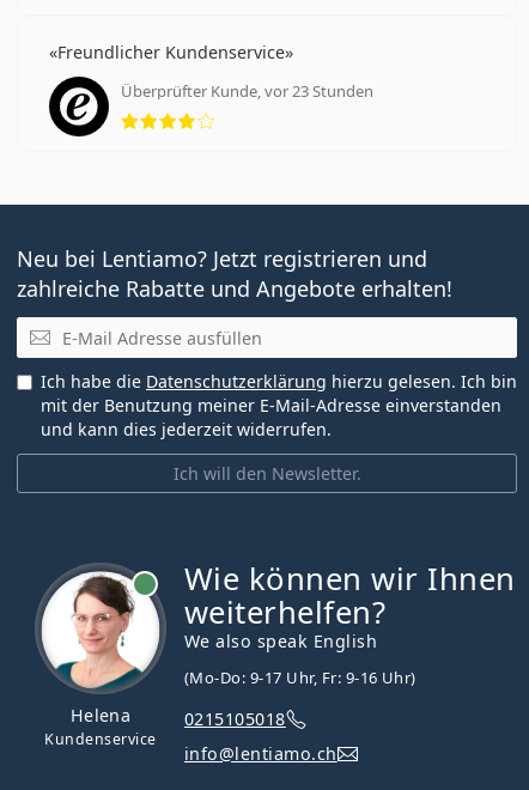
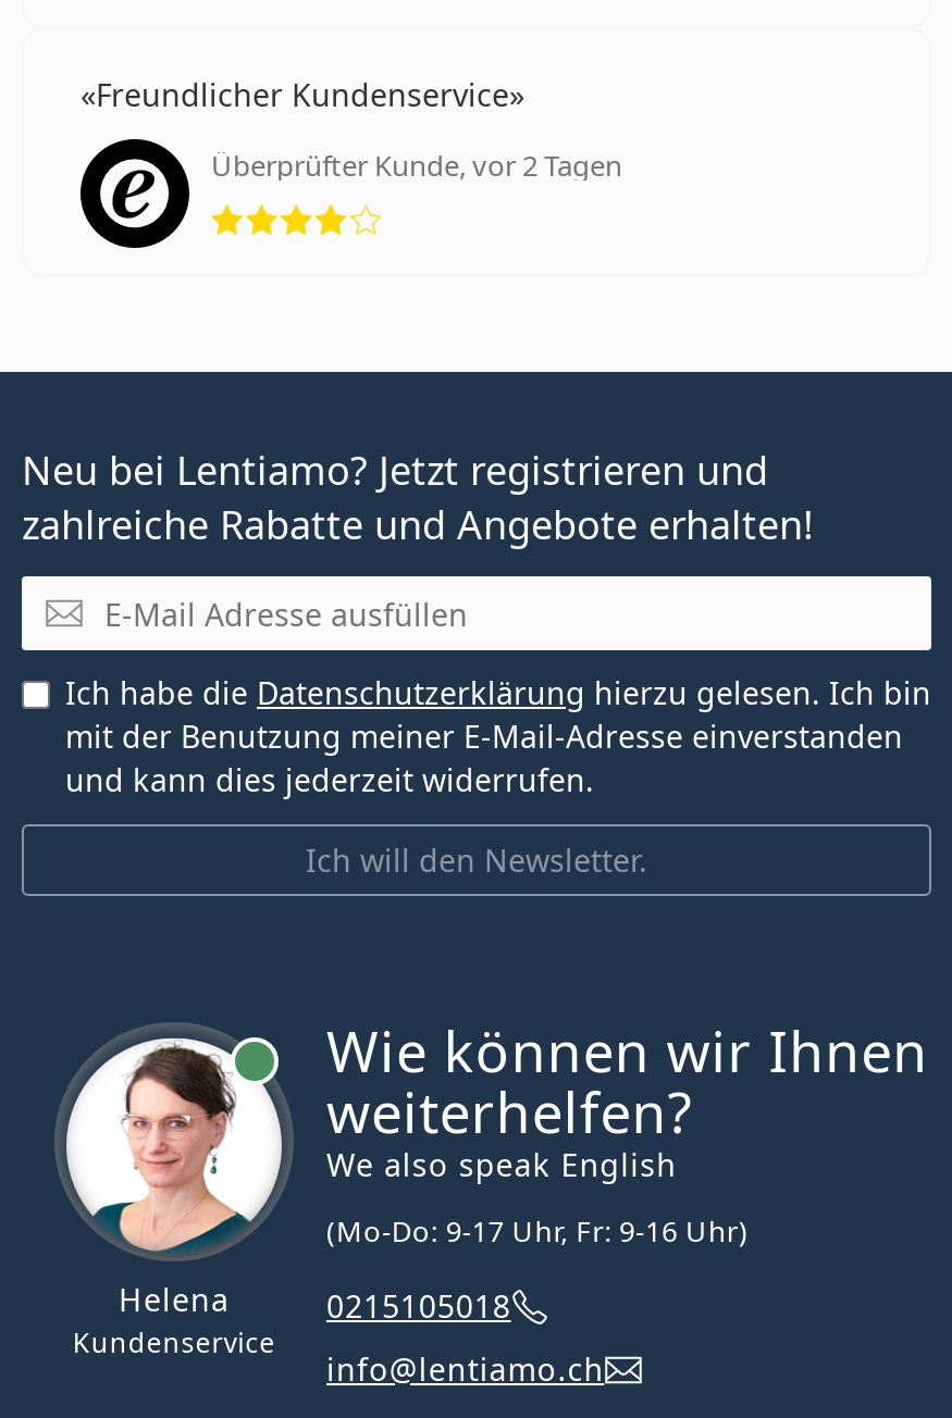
[121,80,373,102] Überprüfter Kunde, vor 23 Stunden -> [211,145,622,185] Überprüfter Kunde, vor 2 Tagen

